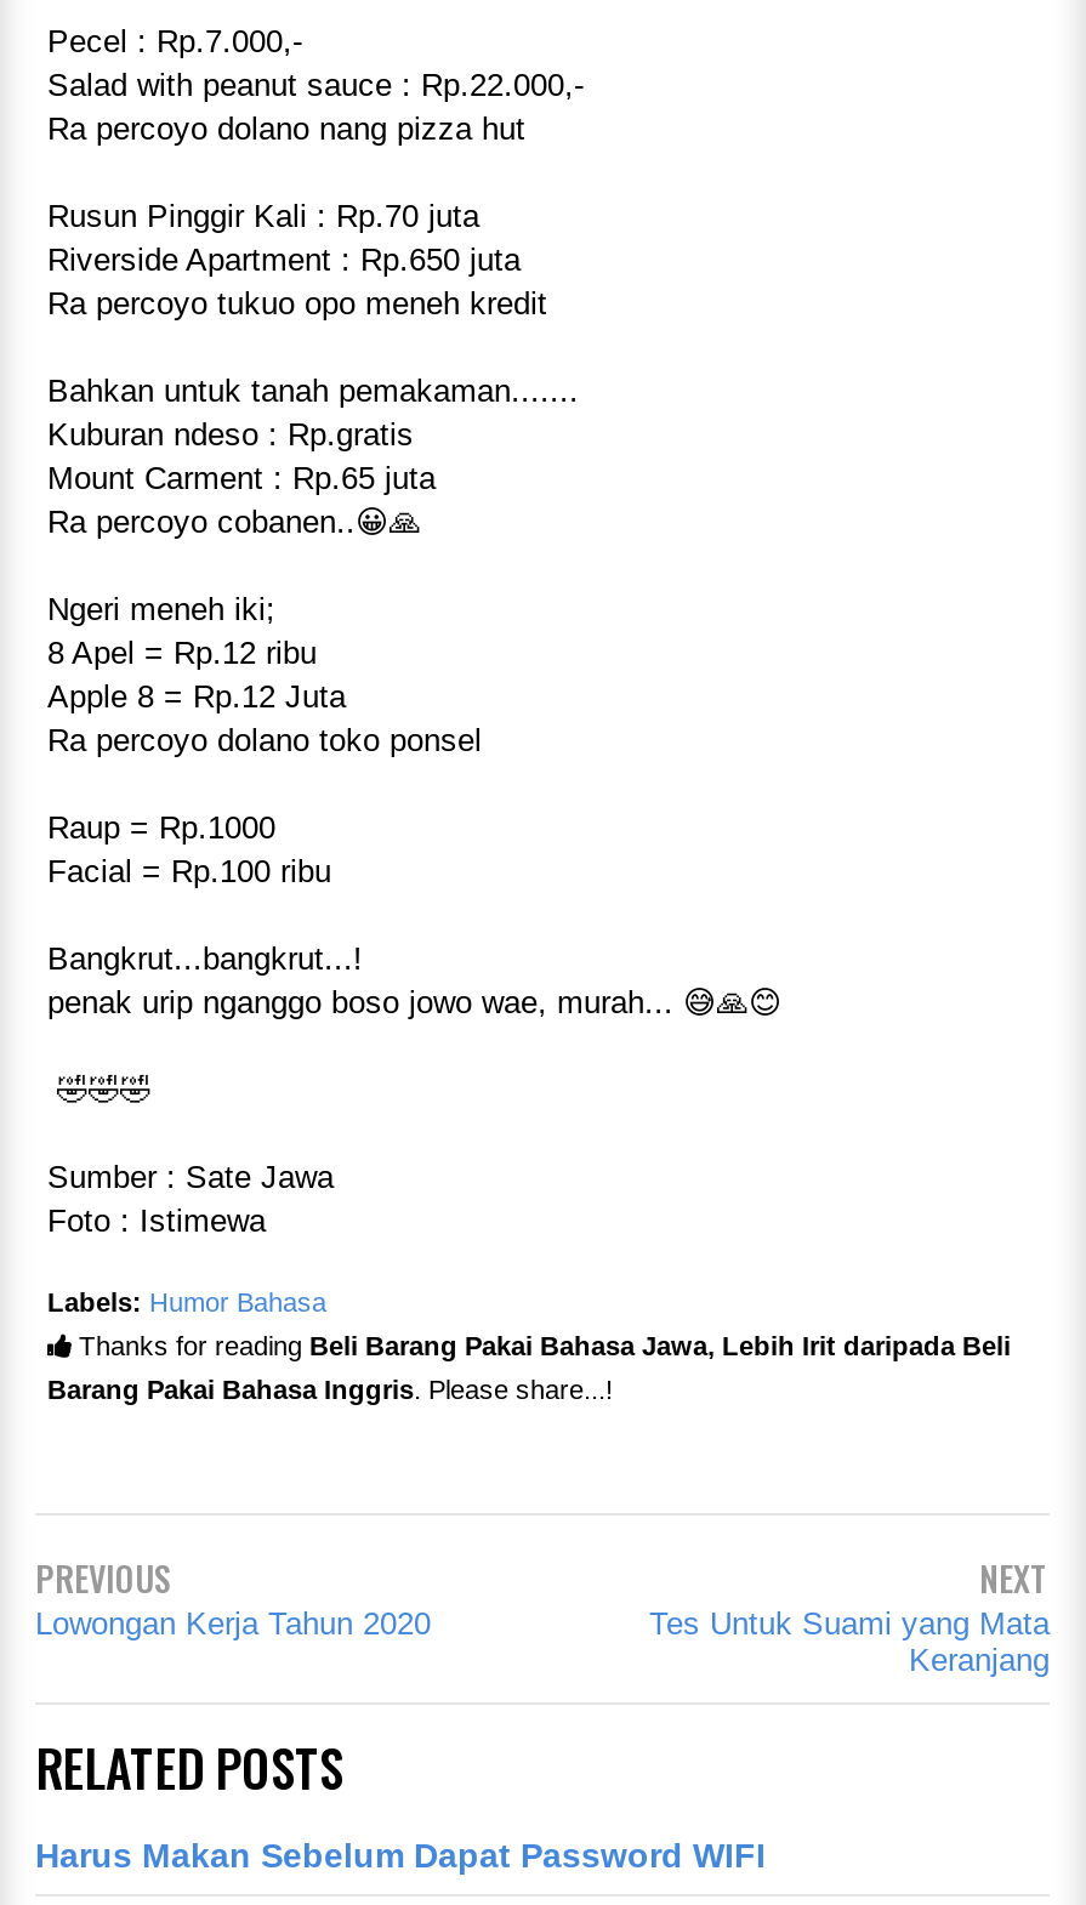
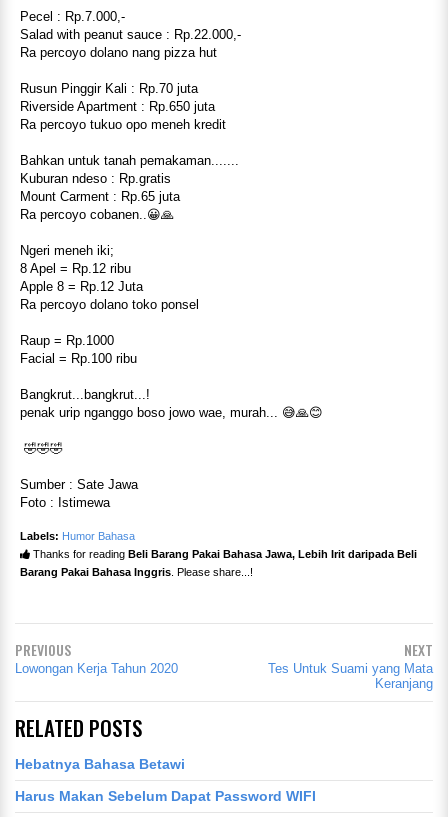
none -> [15,756,185,772] Hebatnya Bahasa Betawi

